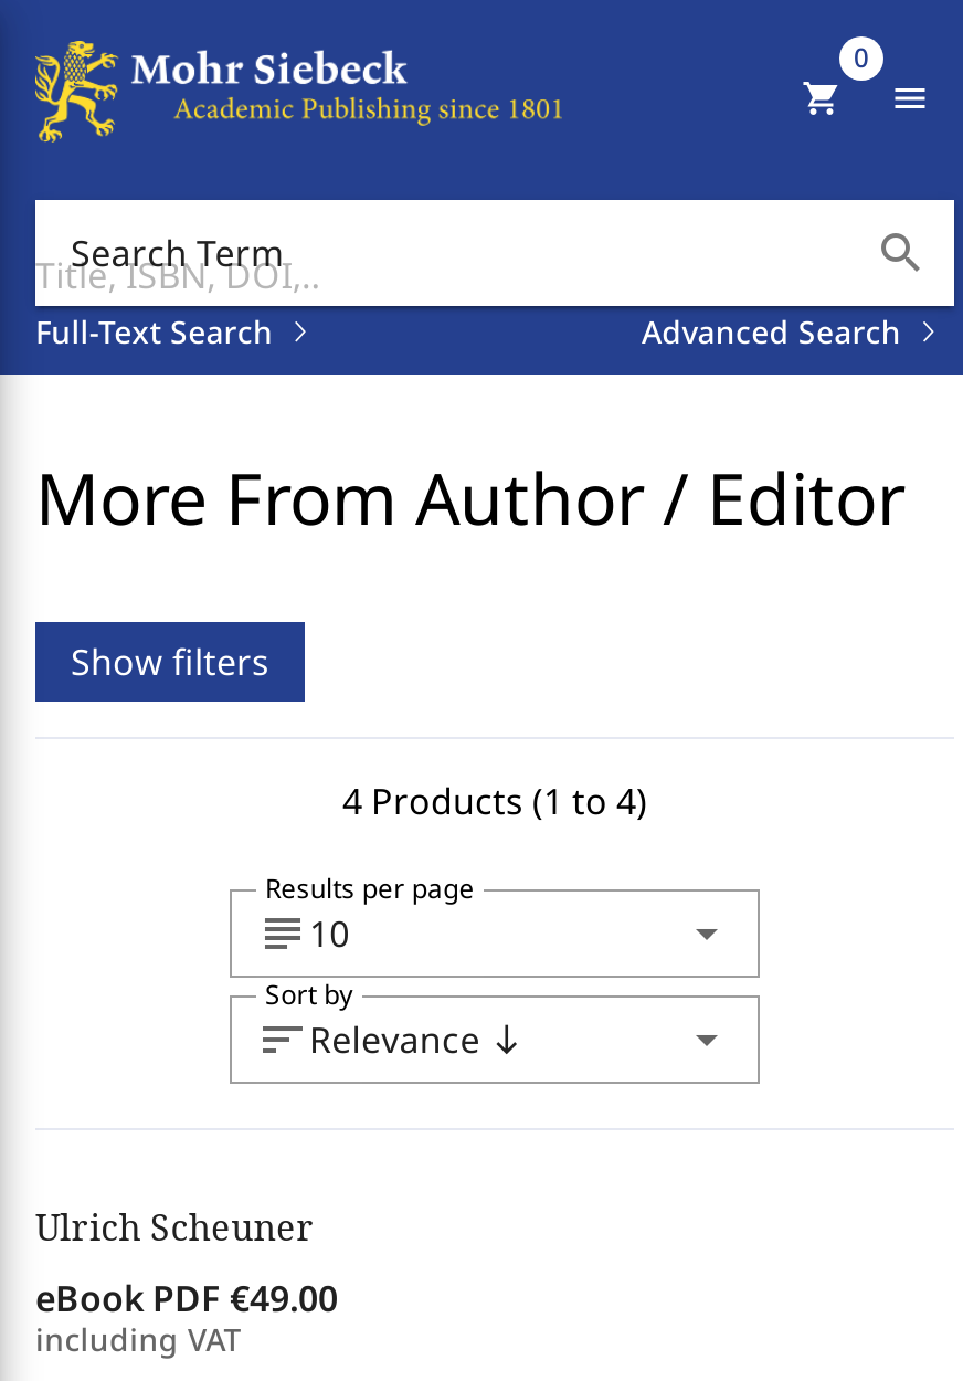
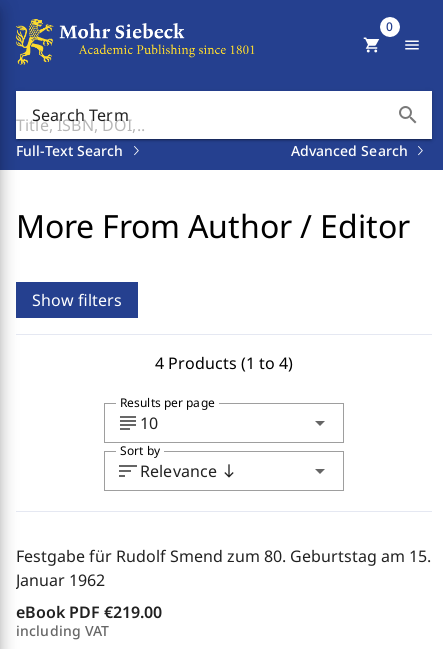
[35,1203,314,1252] Ulrich Scheuner -> [16,545,431,591] Festgabe für Rudolf Smend zum 80. Geburtstag am 15. | Januar 1962
[35,1274,338,1322] eBook PDF €49.00 -> [16,601,162,623] eBook PDF €219.00

